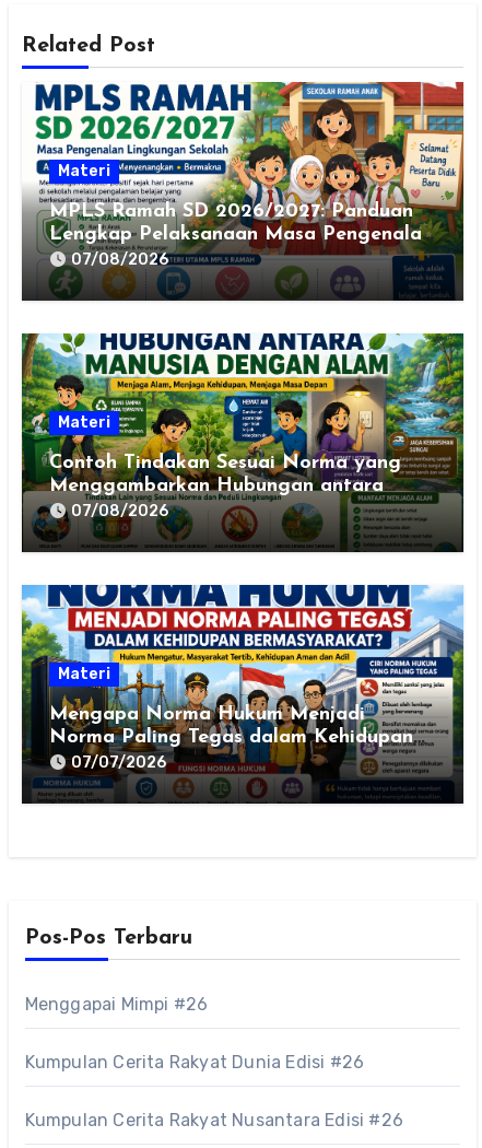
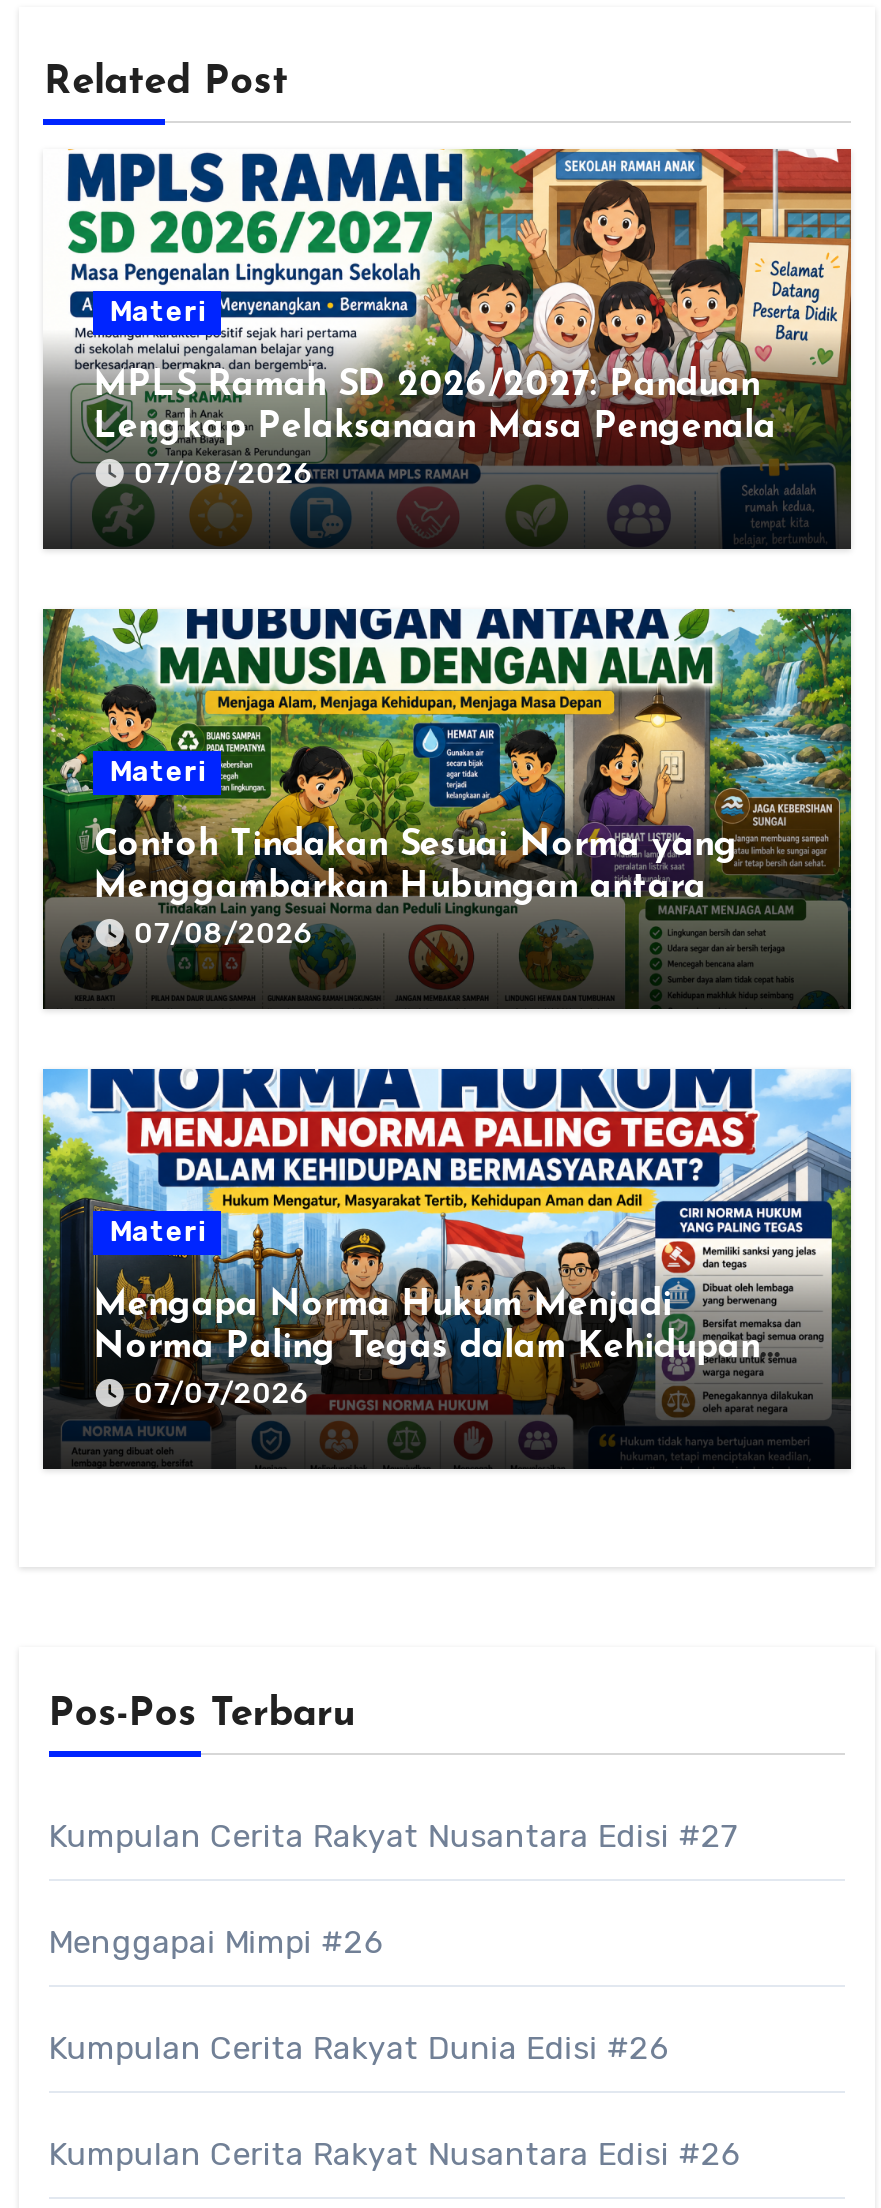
none -> [48,1816,739,1854] Kumpulan Cerita Rakyat Nusantara Edisi #27

